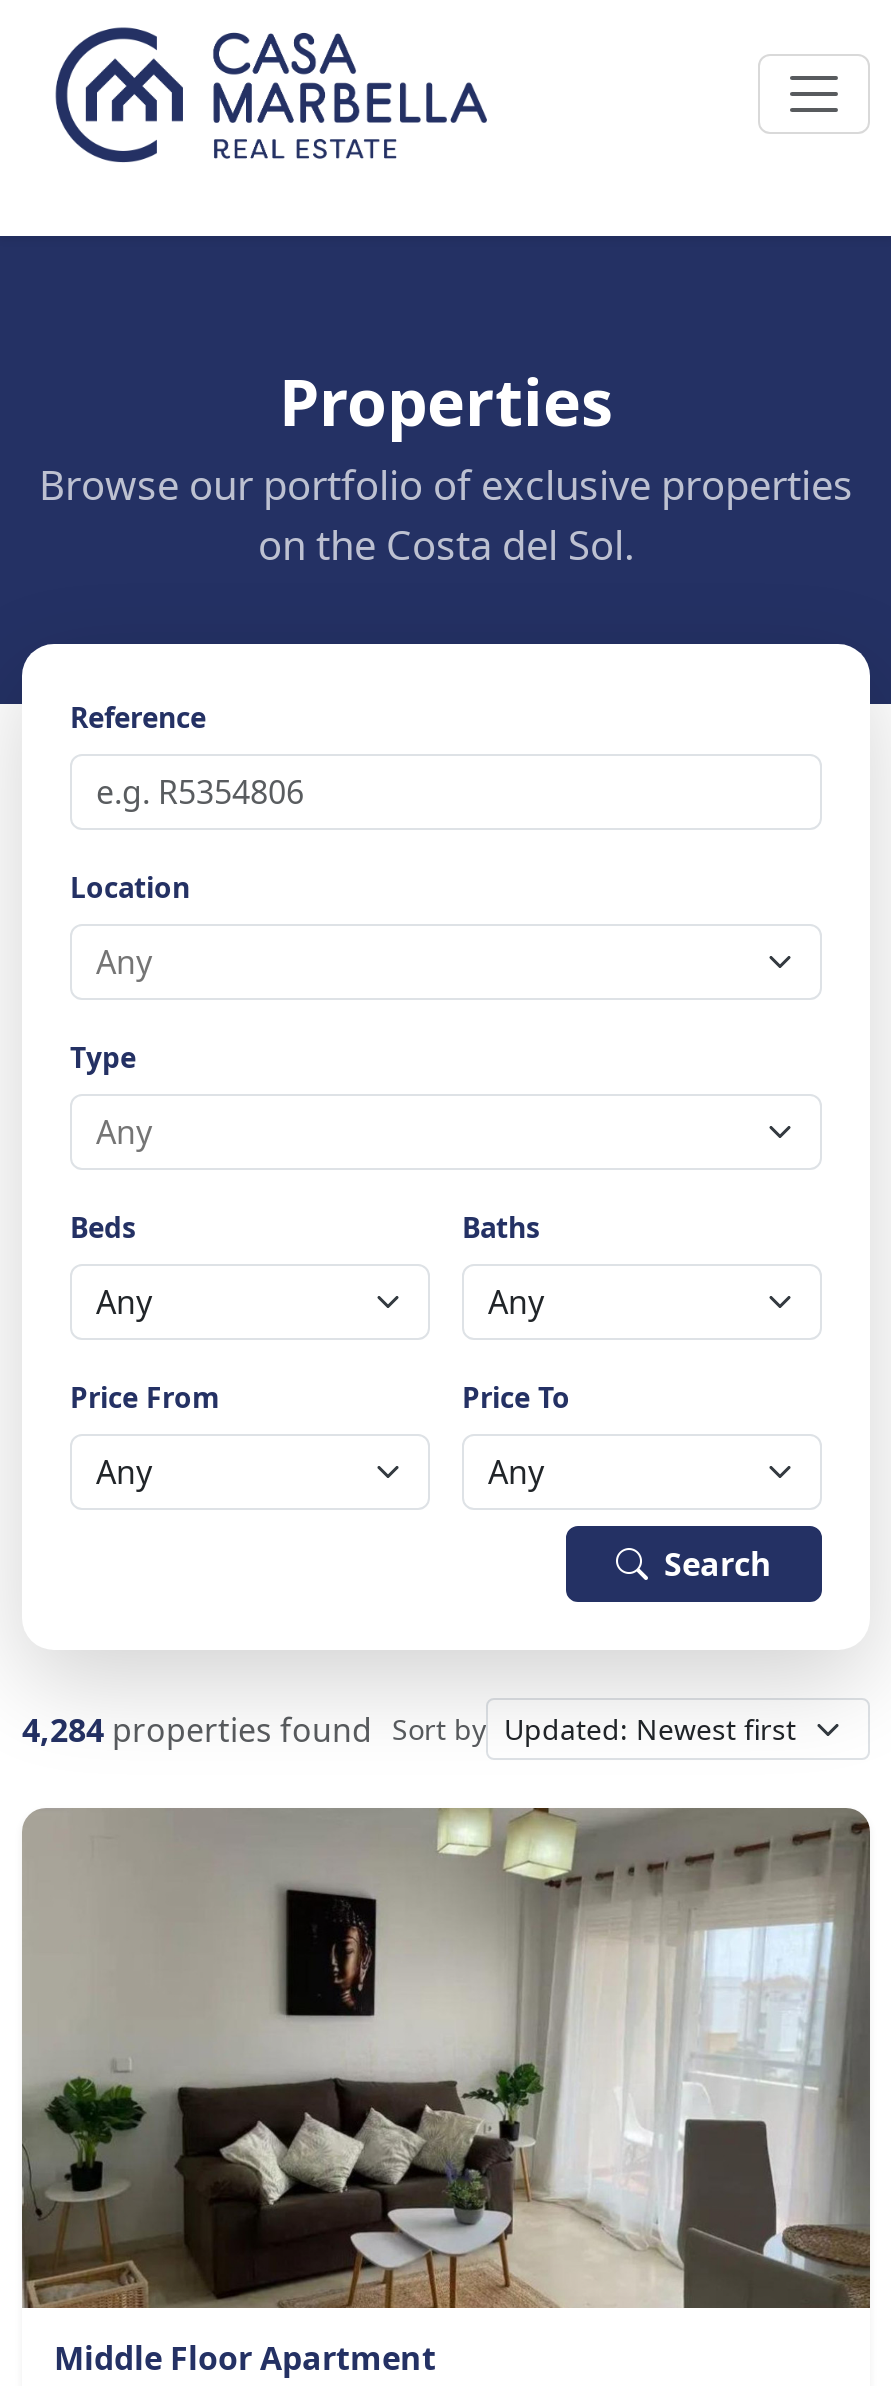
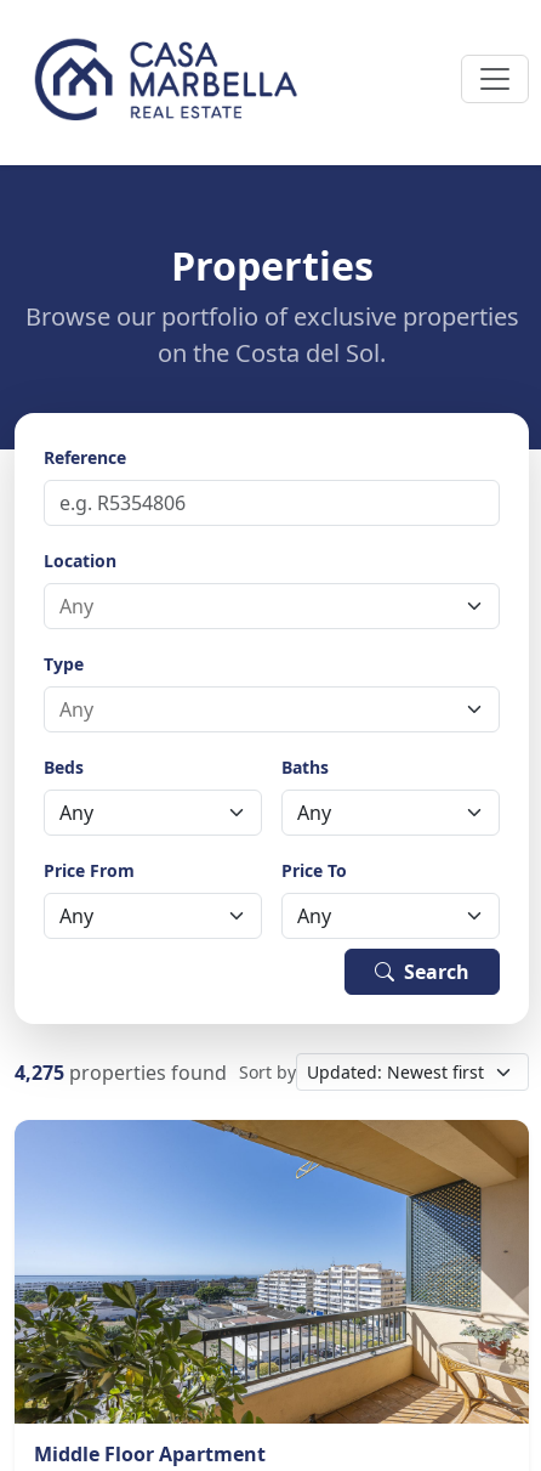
[22,1707,486,1751] 4,284 properties found Sort by -> [15,1059,296,1085] 4,275 properties found Sort by
[22,1808,872,2310] [image] -> [13,1119,530,1425] [image]

